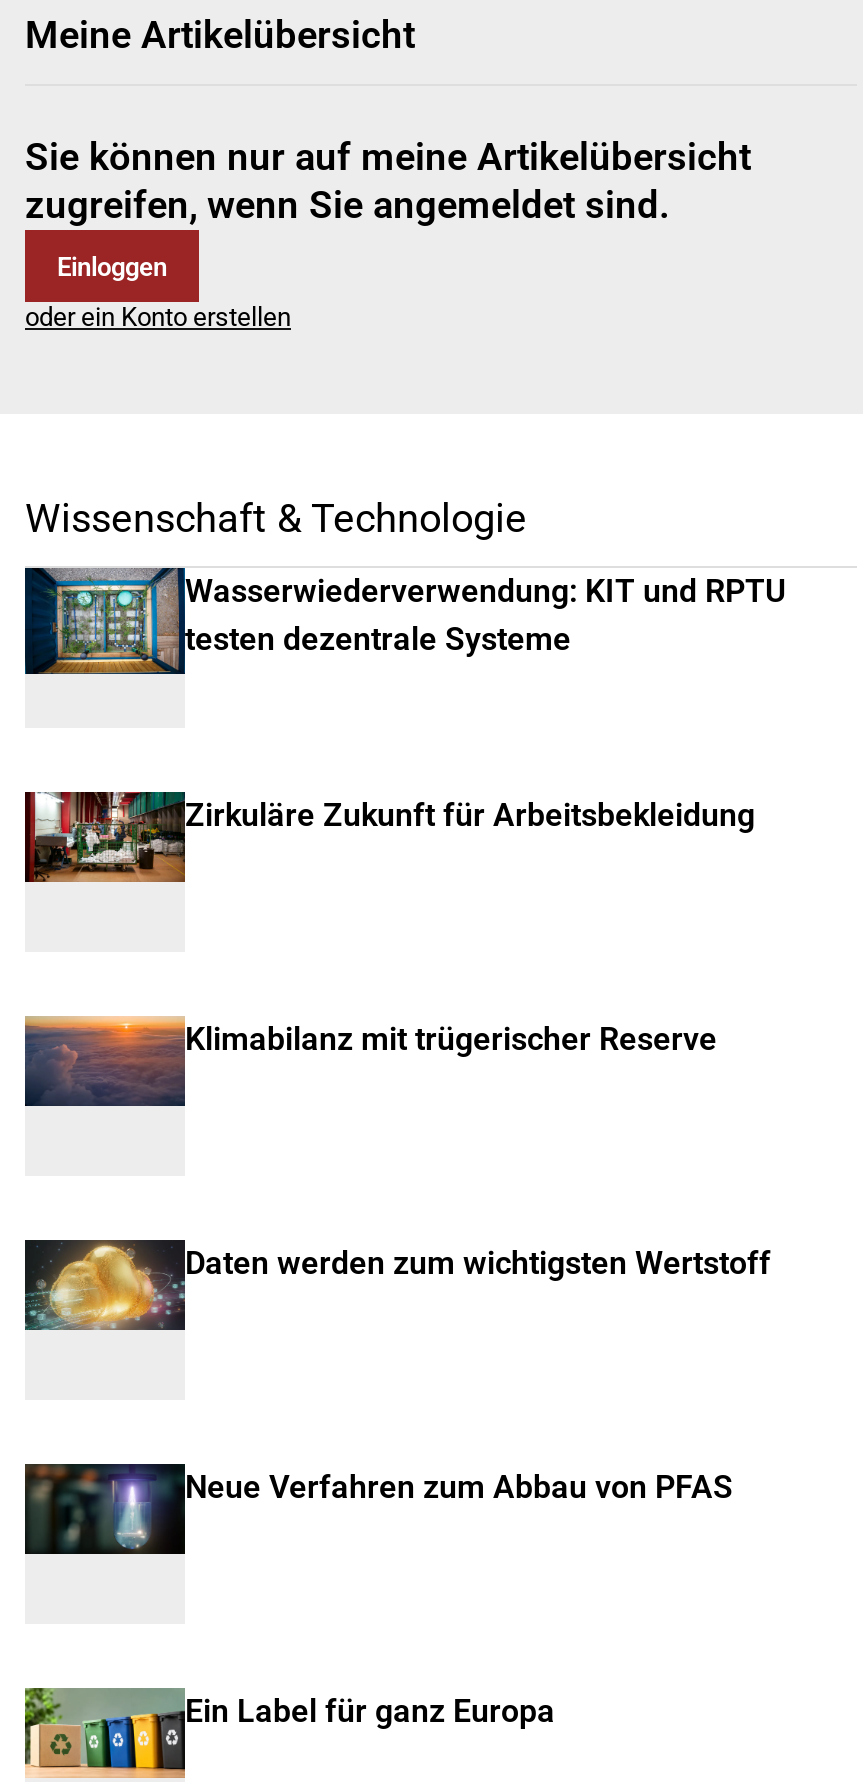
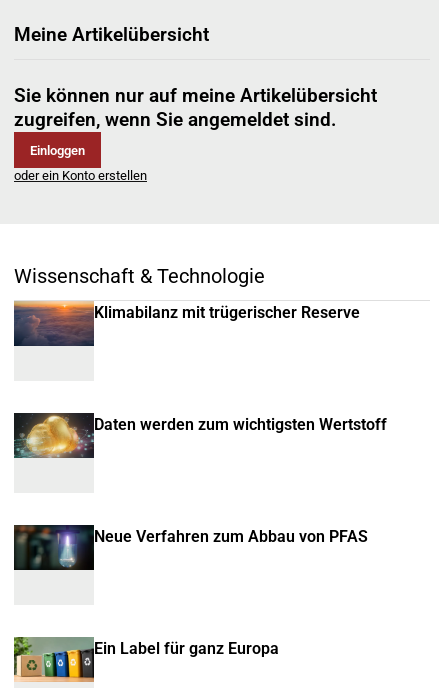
[23,566,787,676] [image] | Wasserwiederverwendung: KIT und RPTU | testen dezentrale Systeme -> none
[25,790,755,884] [image] | Zirkuläre Zukunft für Arbeitsbekleidung -> none

